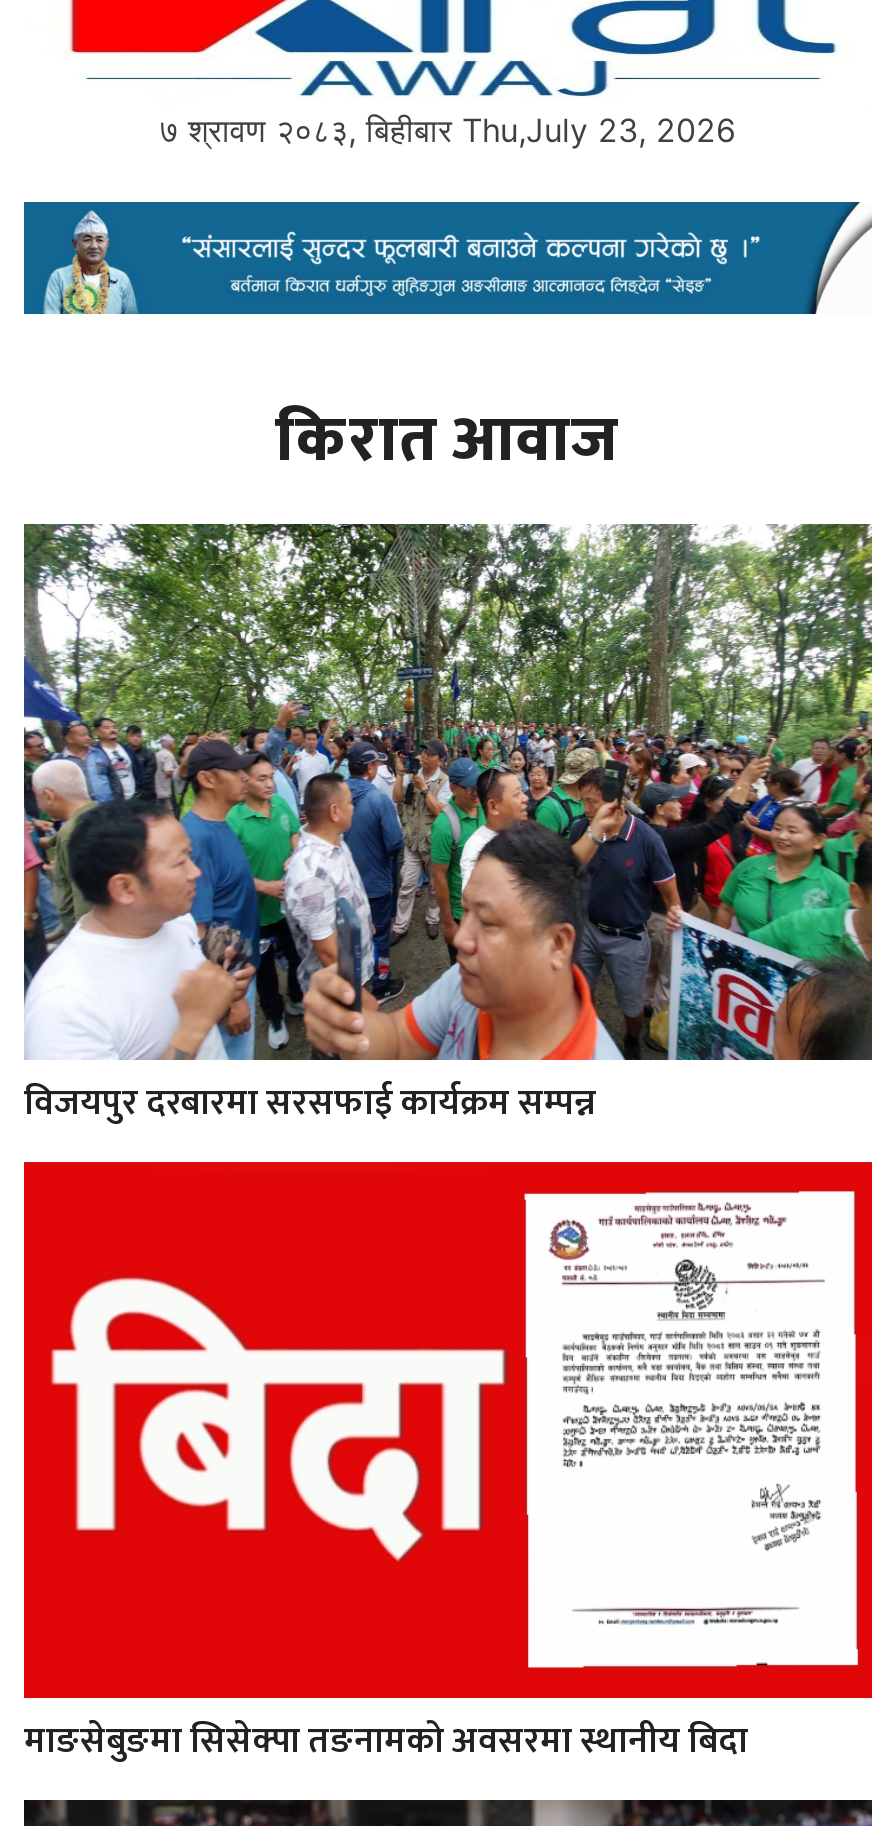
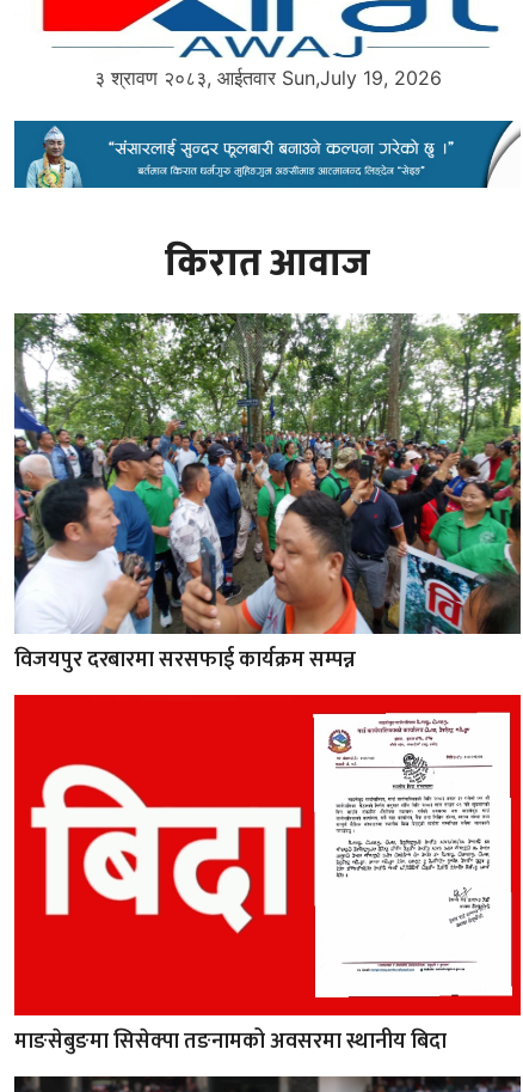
[160,110,736,150] ७ श्रावण २०८३, बिहीबार Thu,July 23, 2026 -> [94,66,441,90] ३ श्रावण २०८३, आईतवार Sun,July 19, 2026

